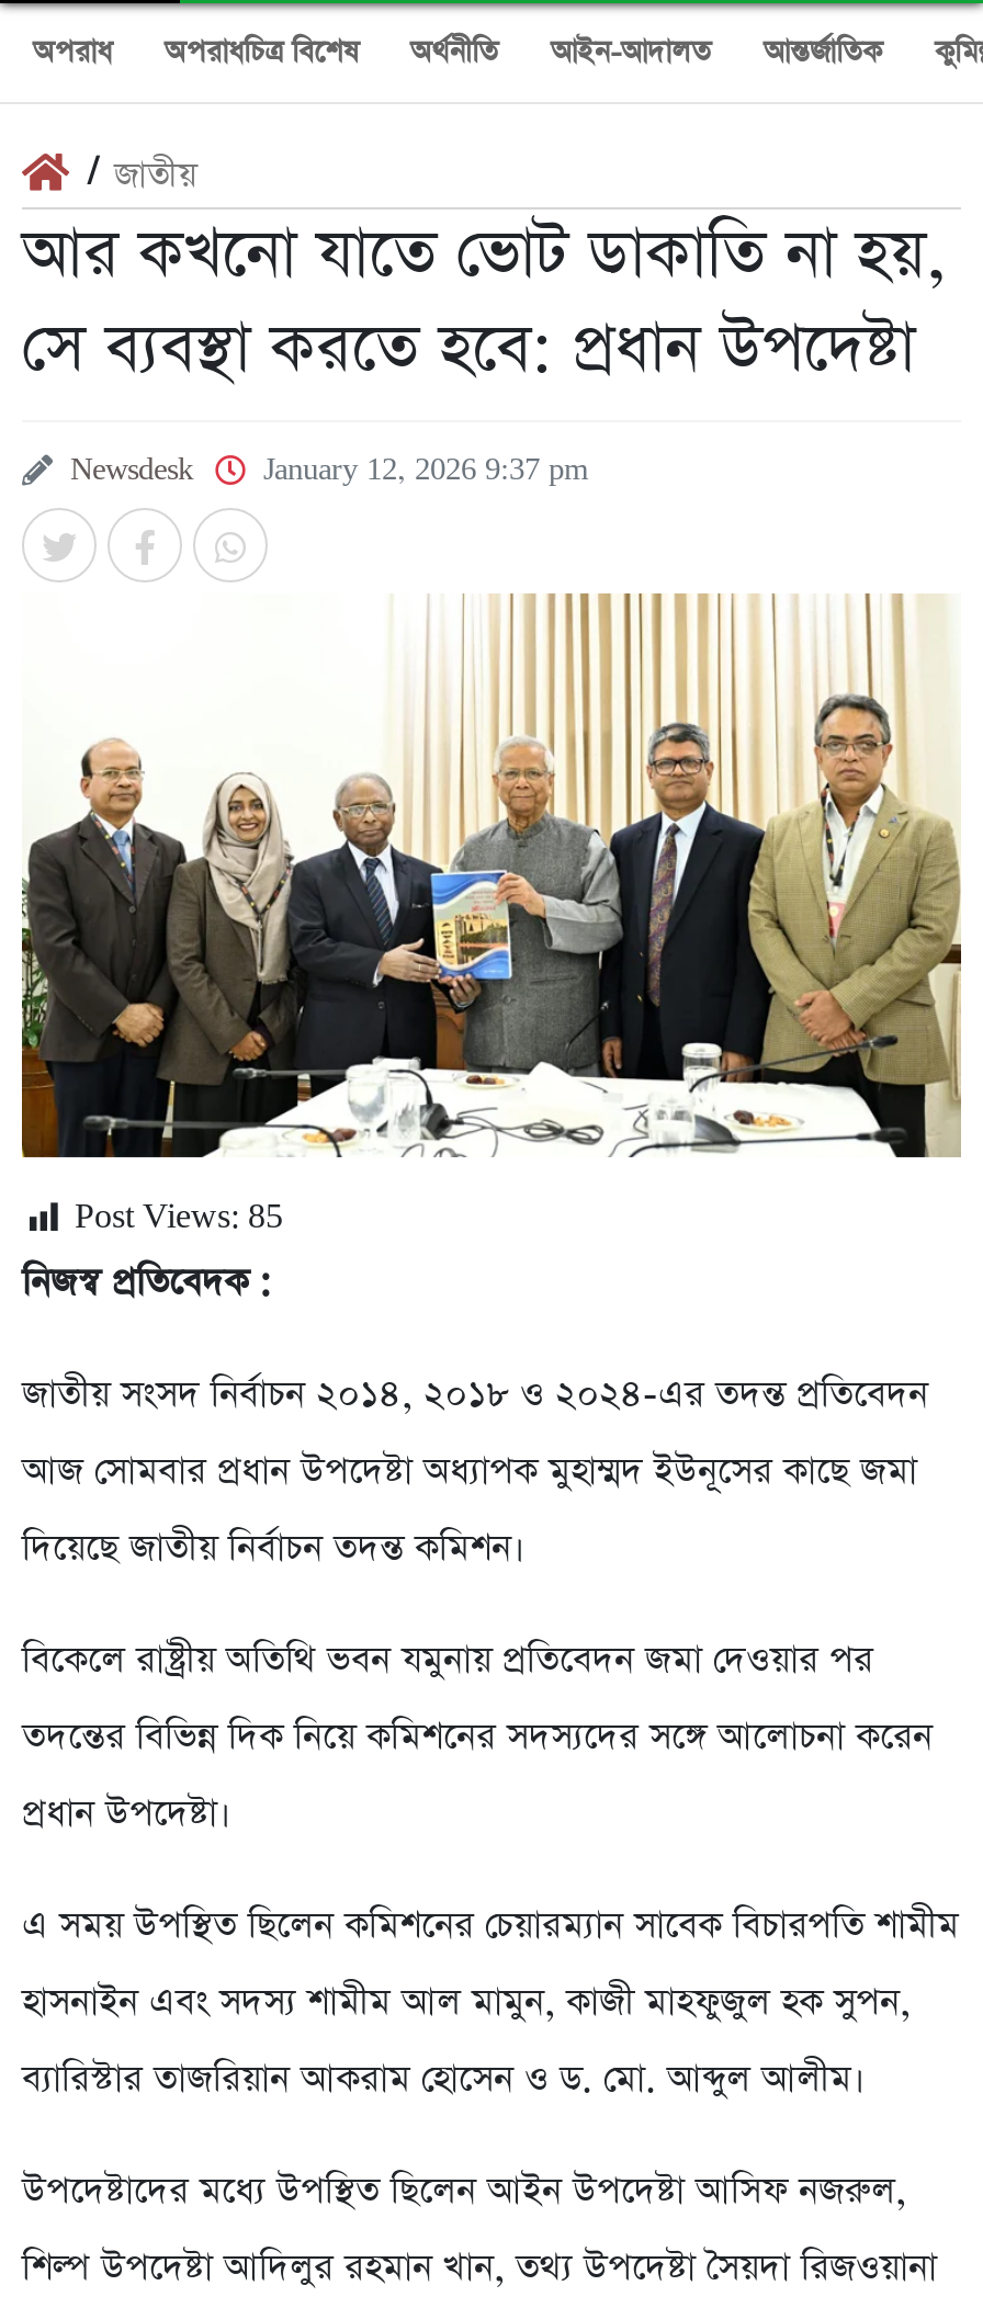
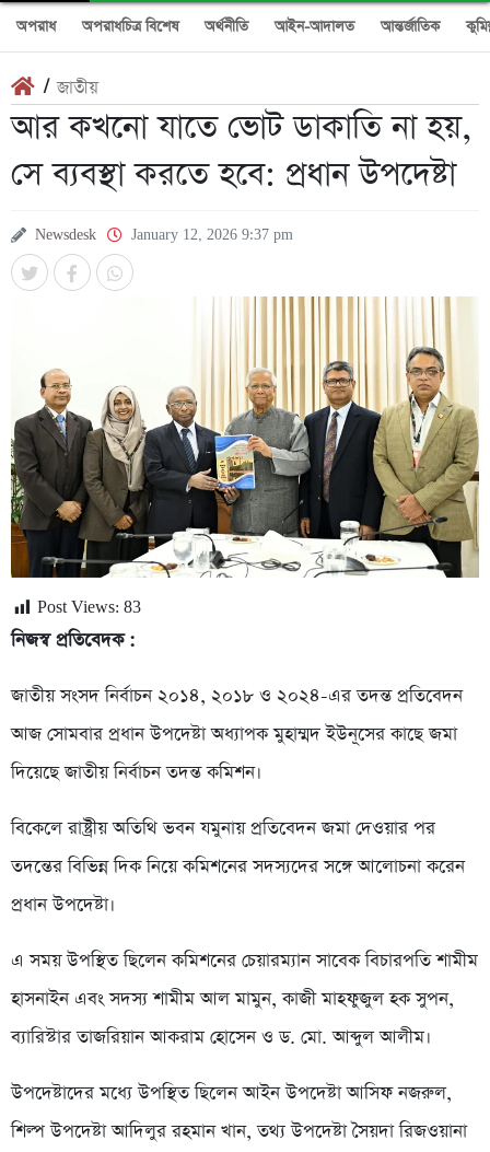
[75,1196,283,1238] Post Views: 85 -> [37,597,141,618] Post Views: 83

